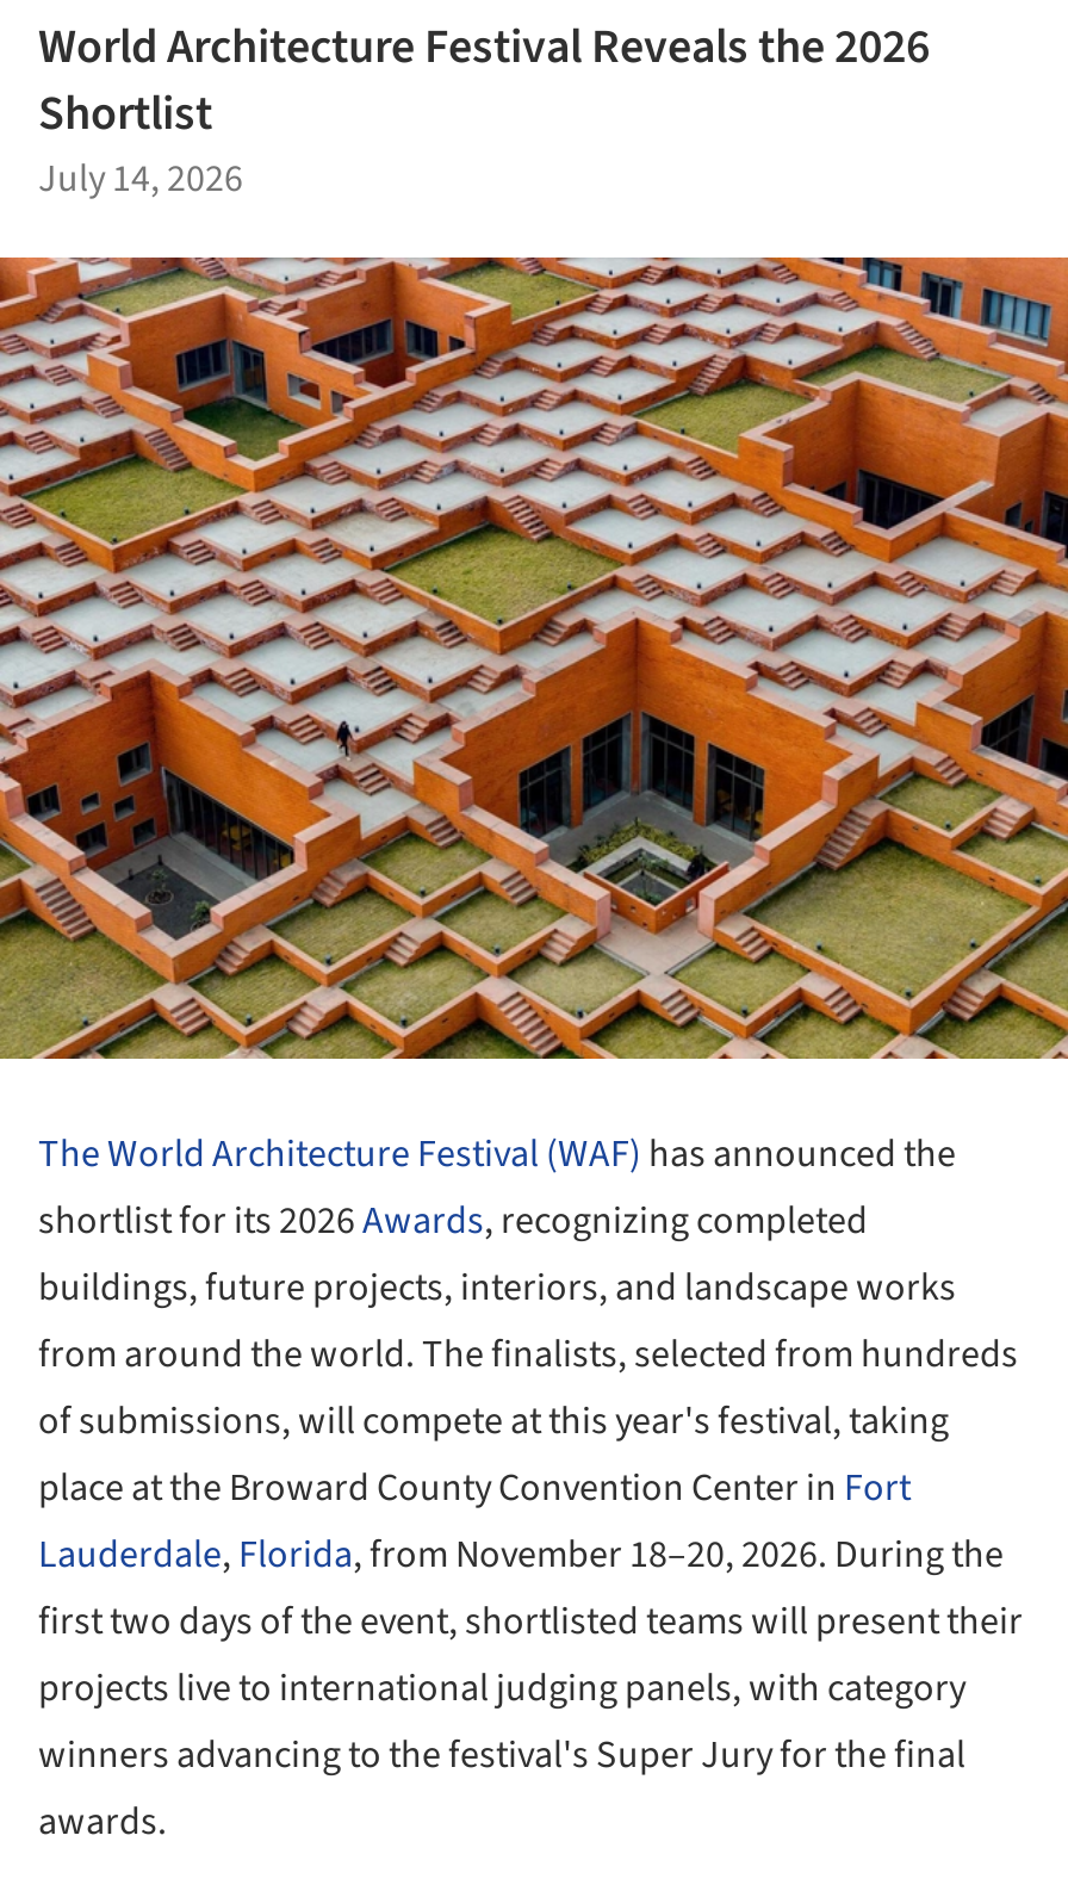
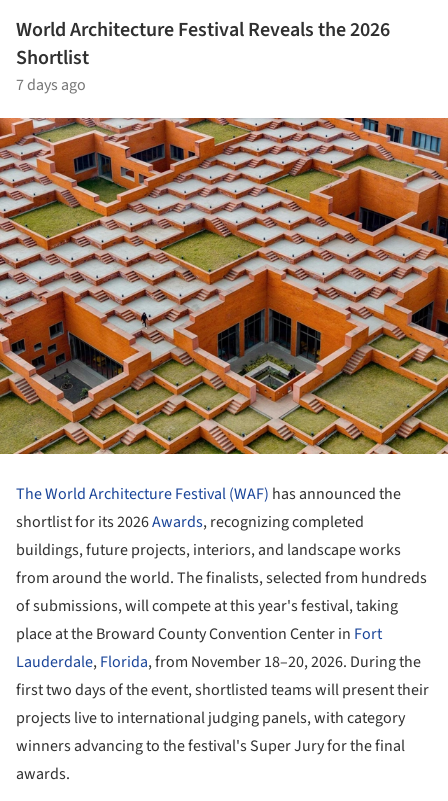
[38,153,243,205] July 14, 2026 -> [16,74,86,96] 7 days ago

